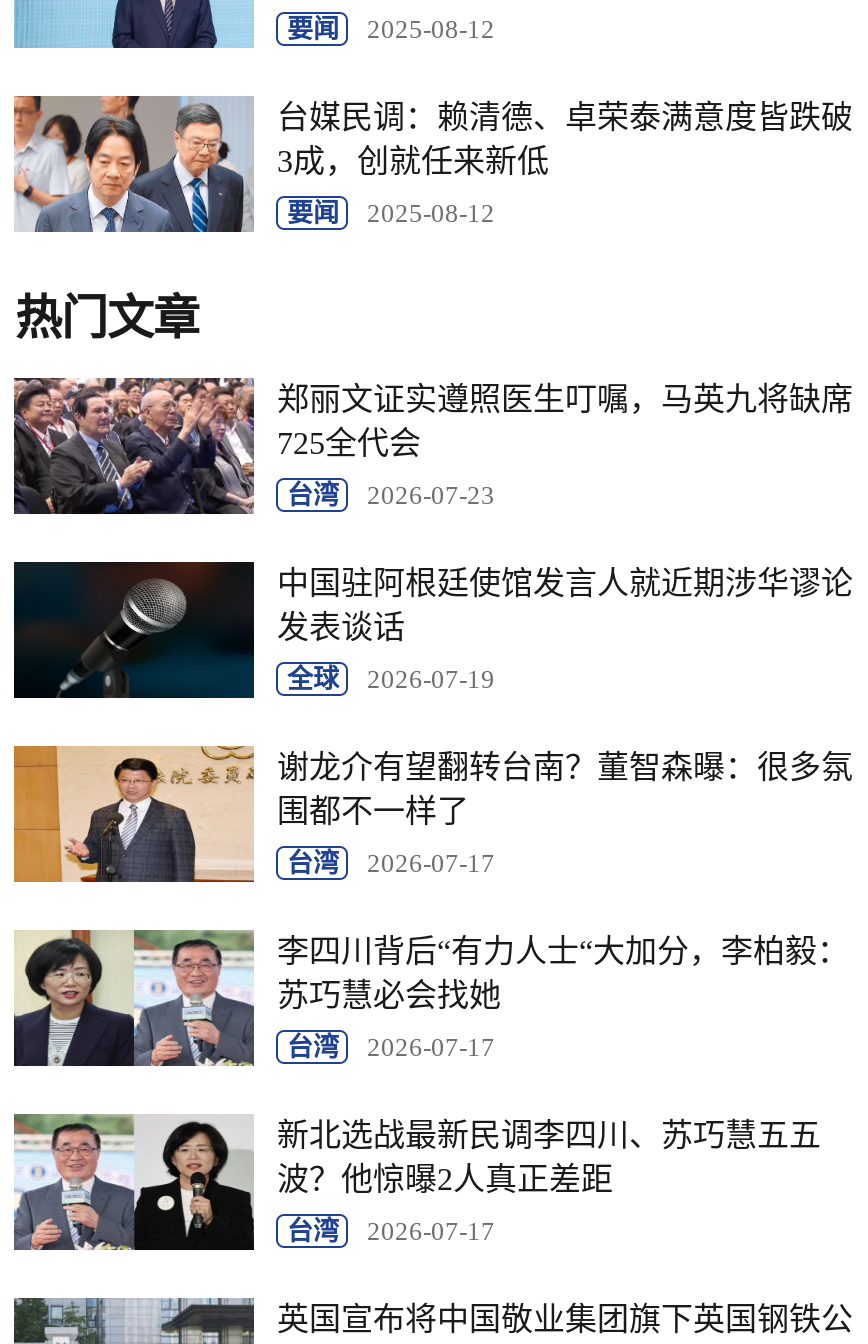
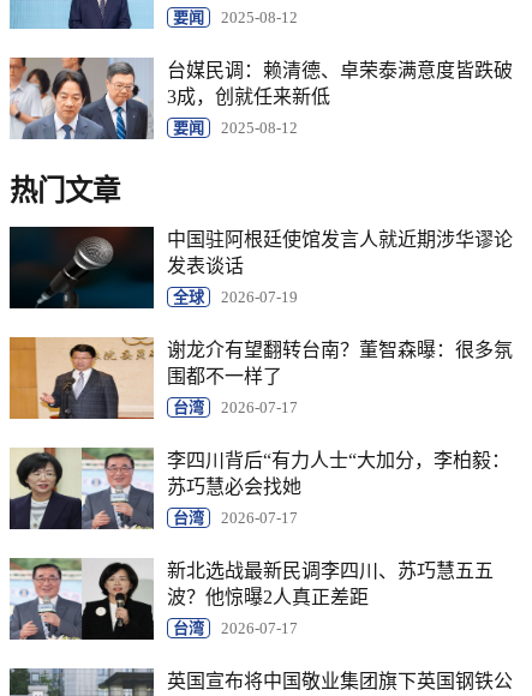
[12,376,853,516] [image] | 郑丽文证实遵照医生叮嘱，马英九将缺席 | 725全代会 | 台湾 | 2026-07-23 -> none

